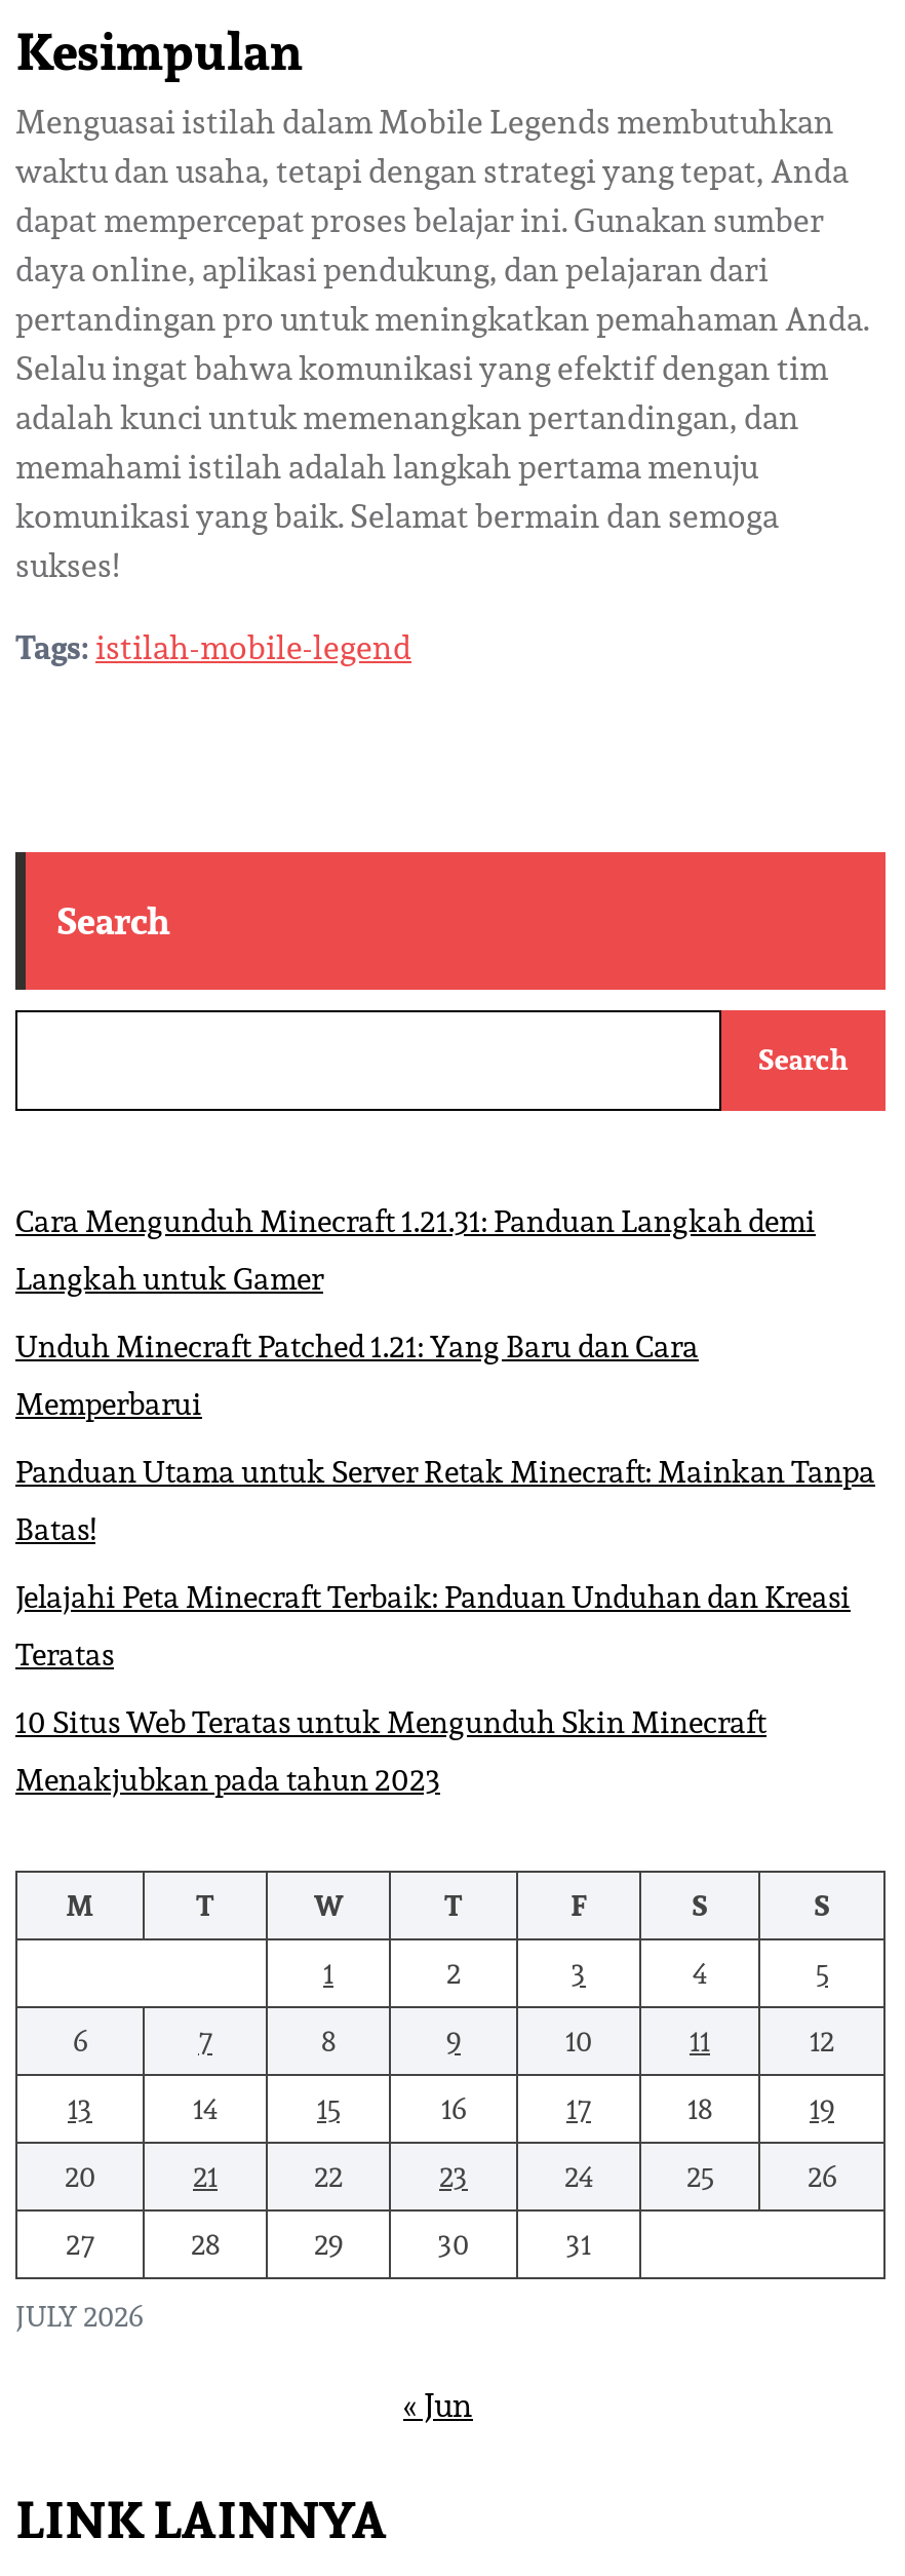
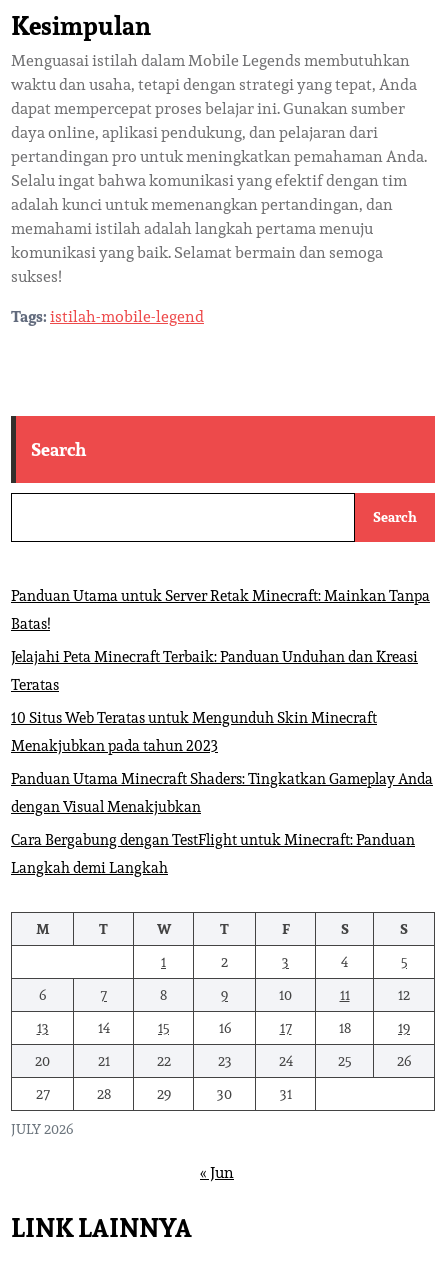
[15,1197,816,1427] Cara Mengunduh Minecraft 1.21.31: Panduan Langkah demi | Langkah untuk Gamer | Unduh Minecraft Patched 1.21: Yang Baru dan Cara | Memperbarui -> none
moved [15,1448,875,1803] -> [11,584,430,757]: Panduan Utama untuk Server Retak Minecraft: Mainkan Tanpa | Batas! | Jelajahi Peta Minecraft Terbaik: Panduan Unduhan dan Kreasi | Teratas | 10 Situs Web Teratas untuk Mengunduh Skin Minecraft | Menakjubkan pada tahun 2023
none -> [11,767,433,879] Panduan Utama Minecraft Shaders: Tingkatkan Gameplay Anda | dengan Visual Menakjubkan | Cara Bergabung dengan TestFlight untuk Minecraft: Panduan | Langkah demi Langkah

